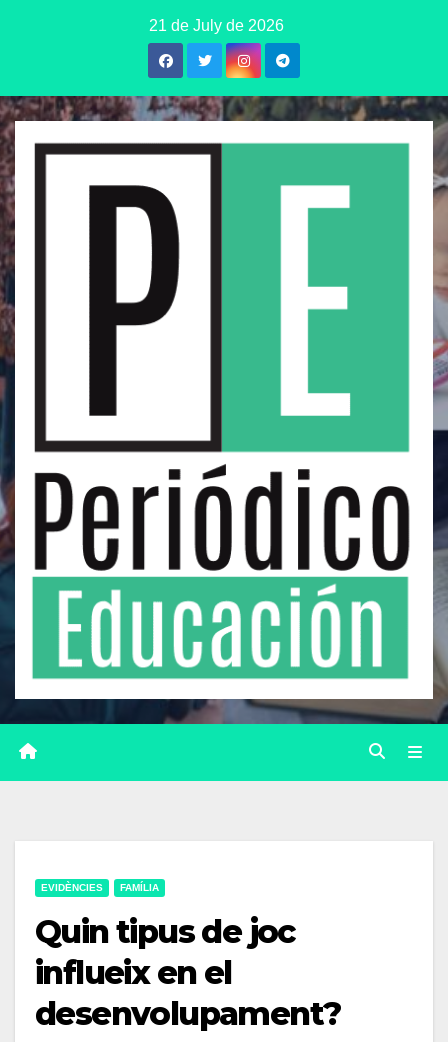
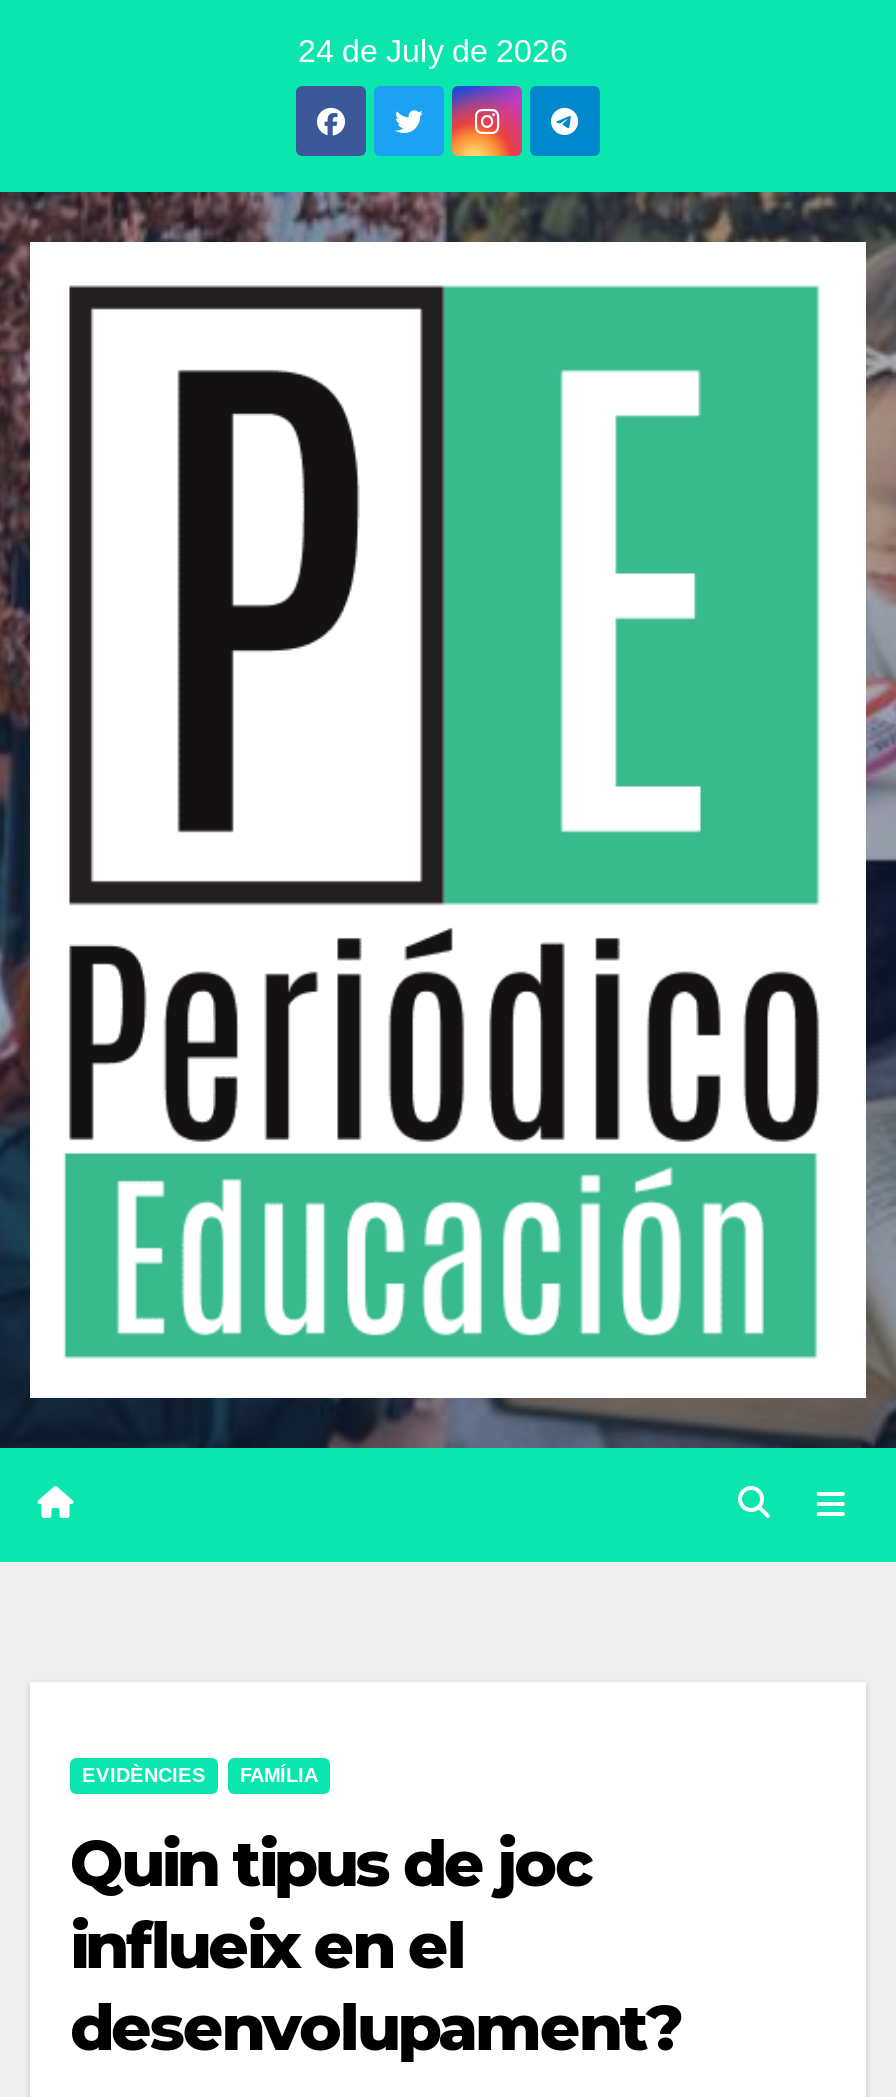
[149,17,284,34] 21 de July de 2026 -> [298,34,568,68] 24 de July de 2026

